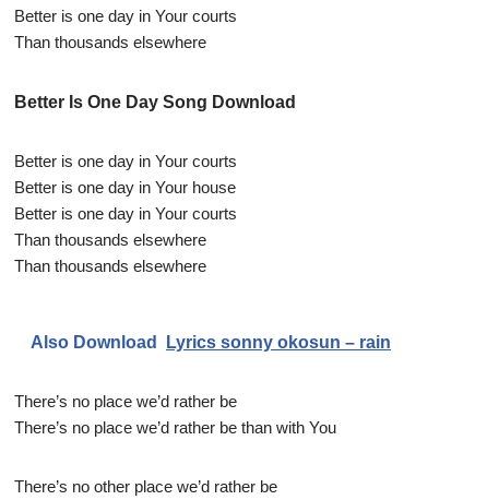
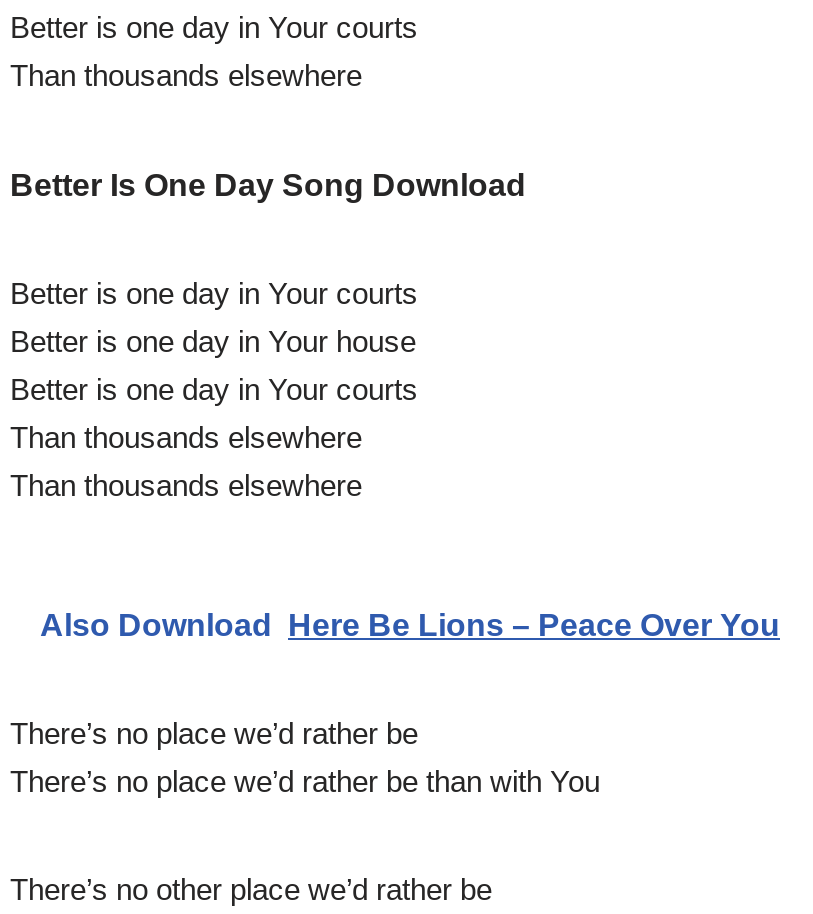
[31,333,391,351] Also Download Lyrics sonny okosun – rain -> [40,607,780,641] Also Download Here Be Lions – Peace Over You

